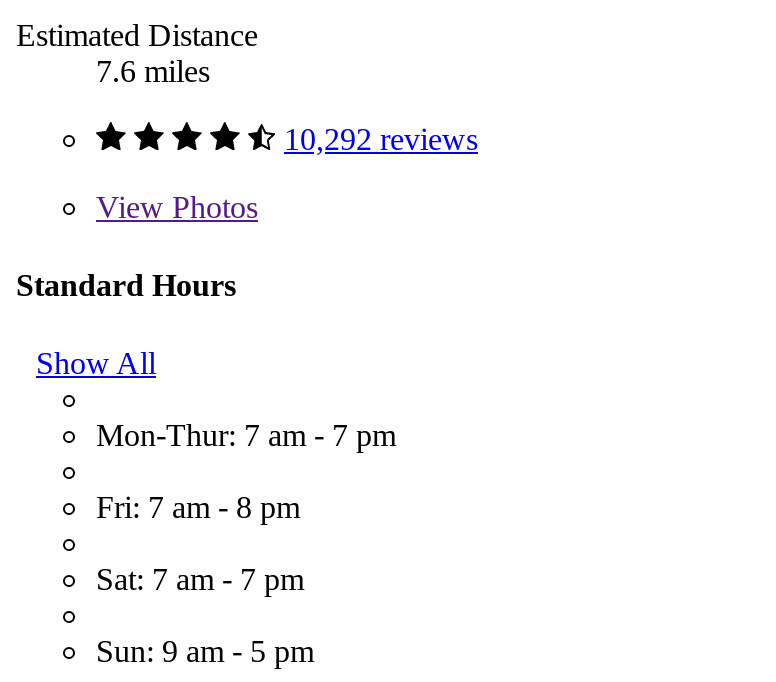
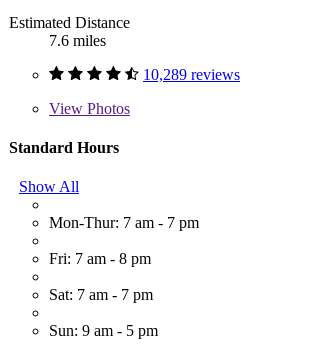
[284,121,478,155] 10,292 reviews -> [143,65,240,82] 10,289 reviews

